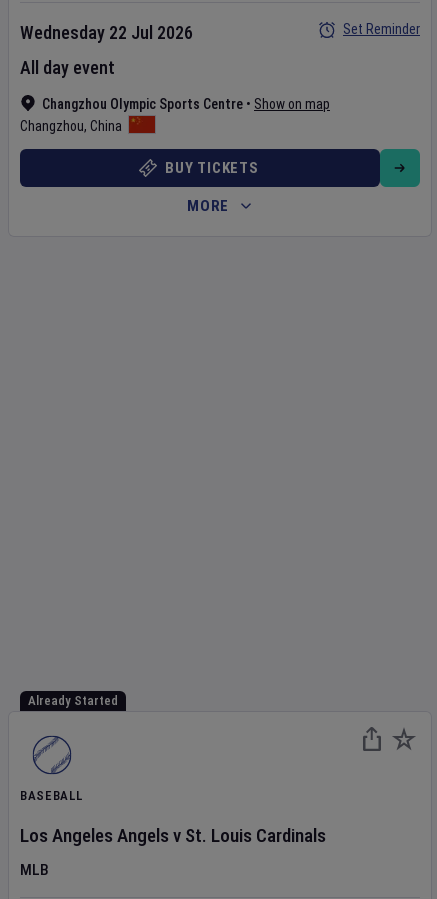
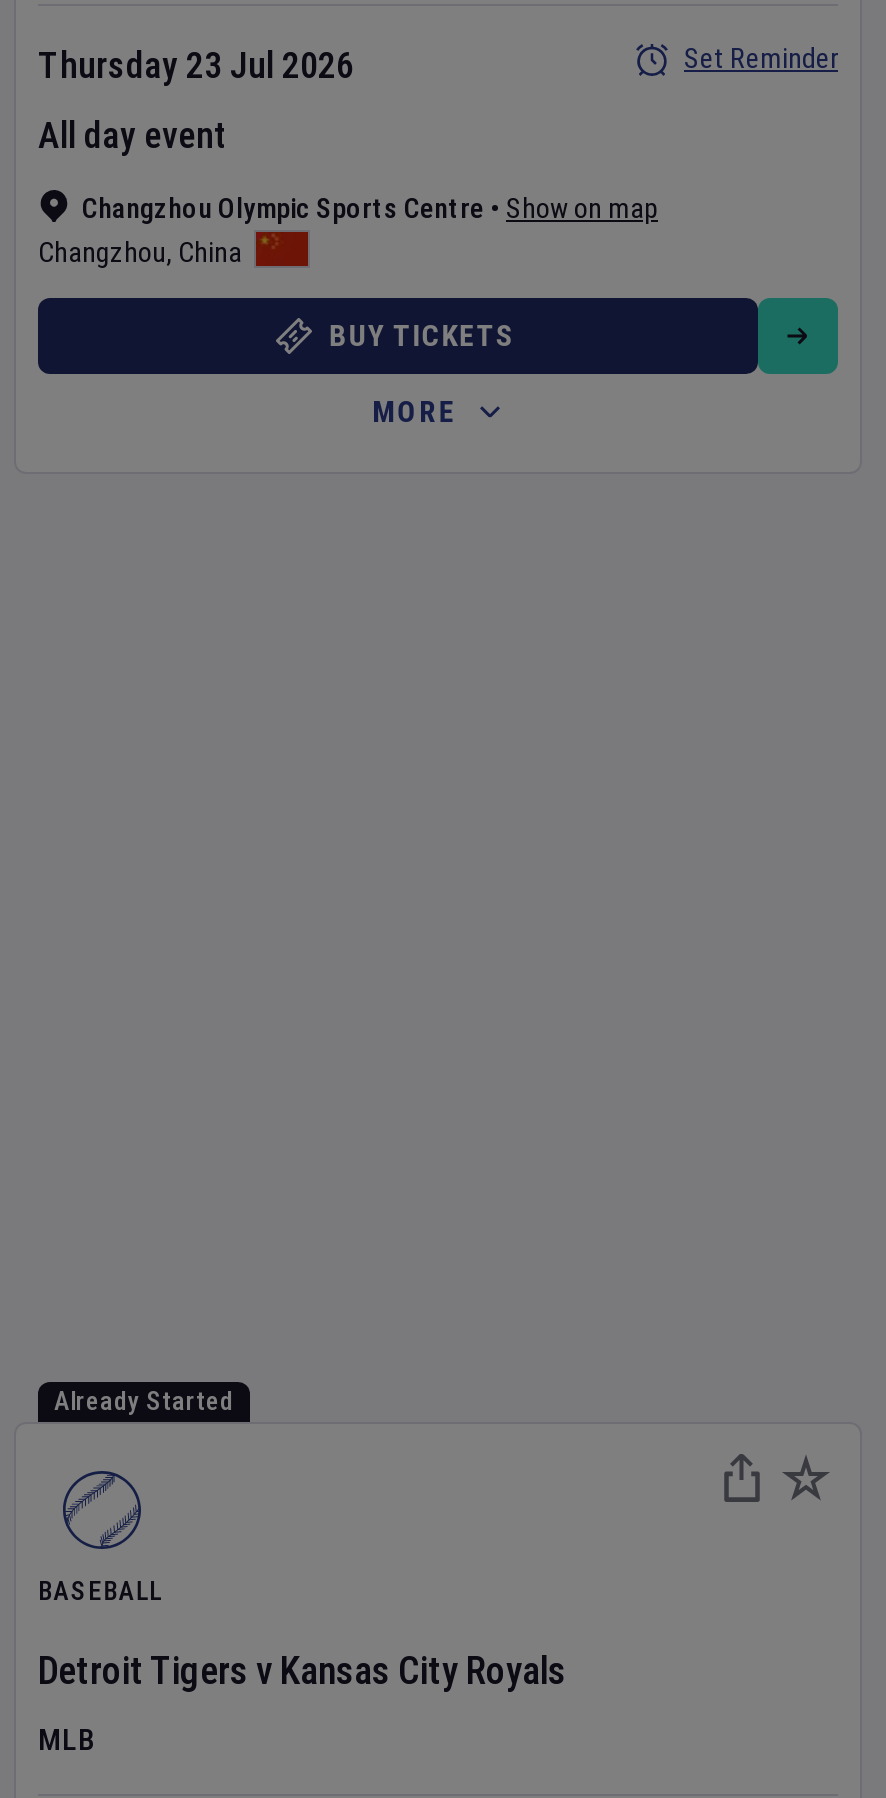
[20,22,193,43] Wednesday 22 Jul 2026 -> [38,44,354,86] Thursday 23 Jul 2026
[20,824,326,847] Los Angeles Angels v St. Louis Cardinals -> [38,1648,566,1694] Detroit Tigers v Kansas City Royals

